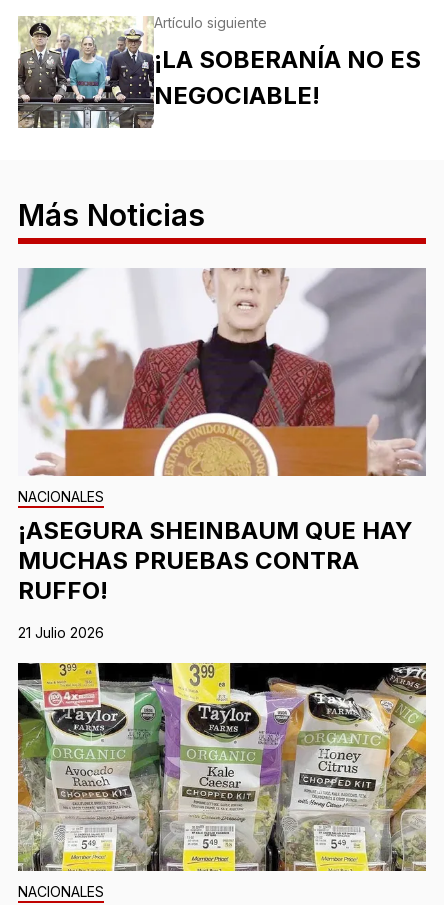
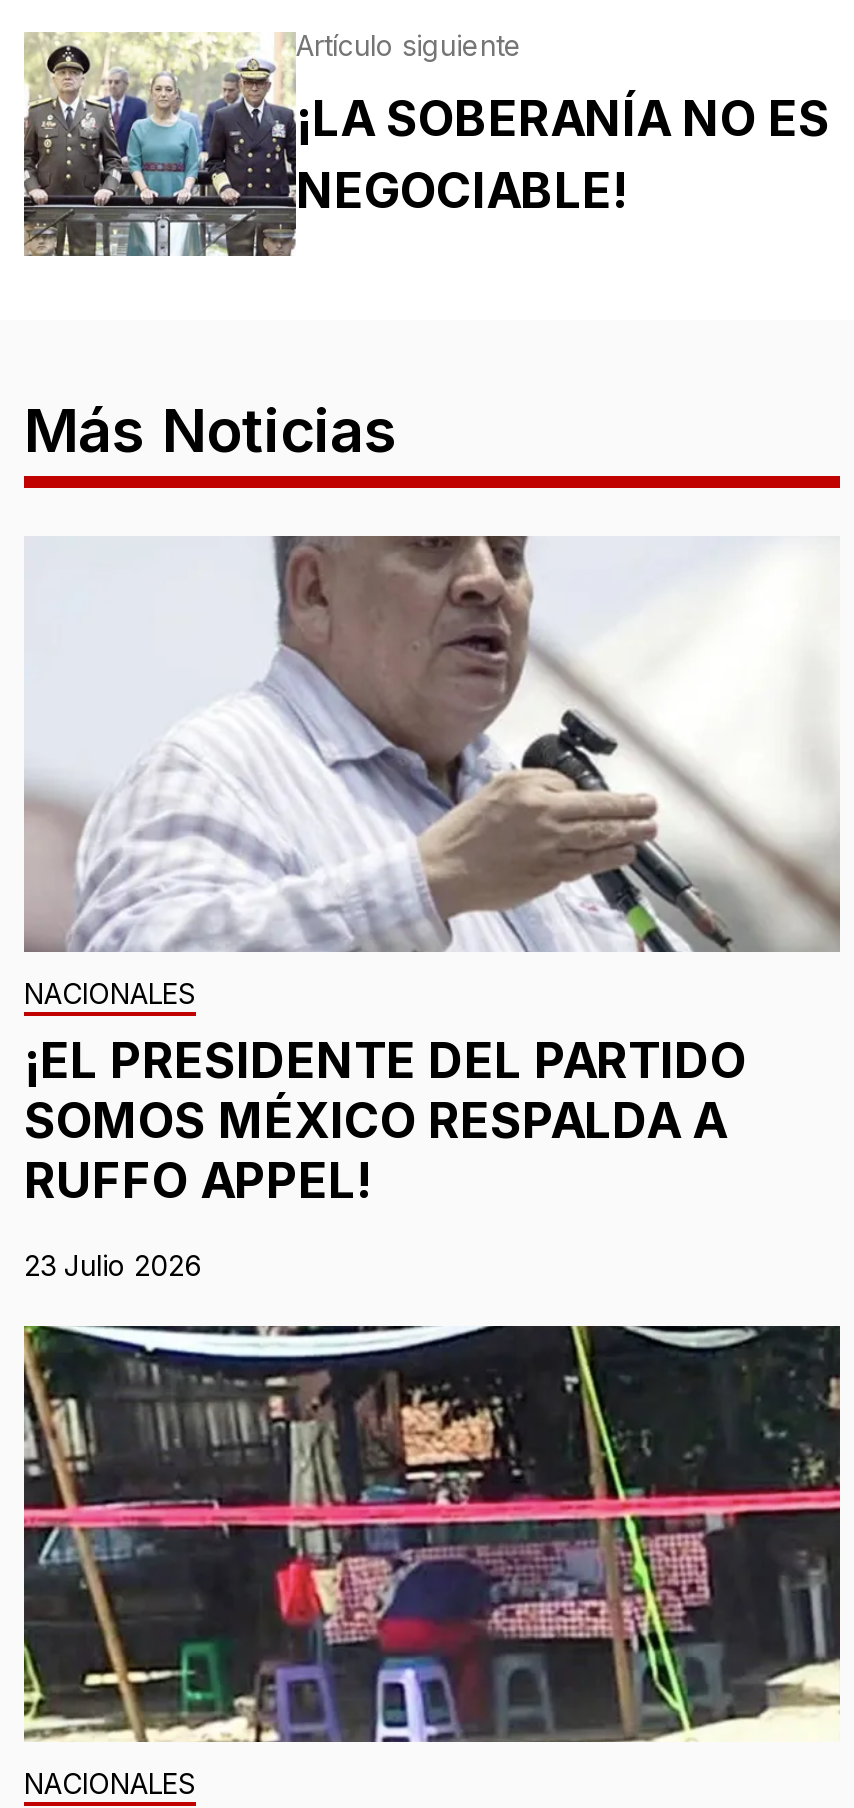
[18,267,427,605] [image] | ¡ASEGURA SHEINBAUM QUE HAY | MUCHAS PRUEBAS CONTRA | RUFFO! -> [22,534,840,1209] [image] | ¡EL PRESIDENTE DEL PARTIDO | SOMOS MÉXICO RESPALDA A | RUFFO APPEL!
[18,624,104,641] 21 Julio 2026 -> [24,1247,202,1281] 23 Julio 2026
[17,662,427,872] [image] -> [22,1324,842,1744] [image]

